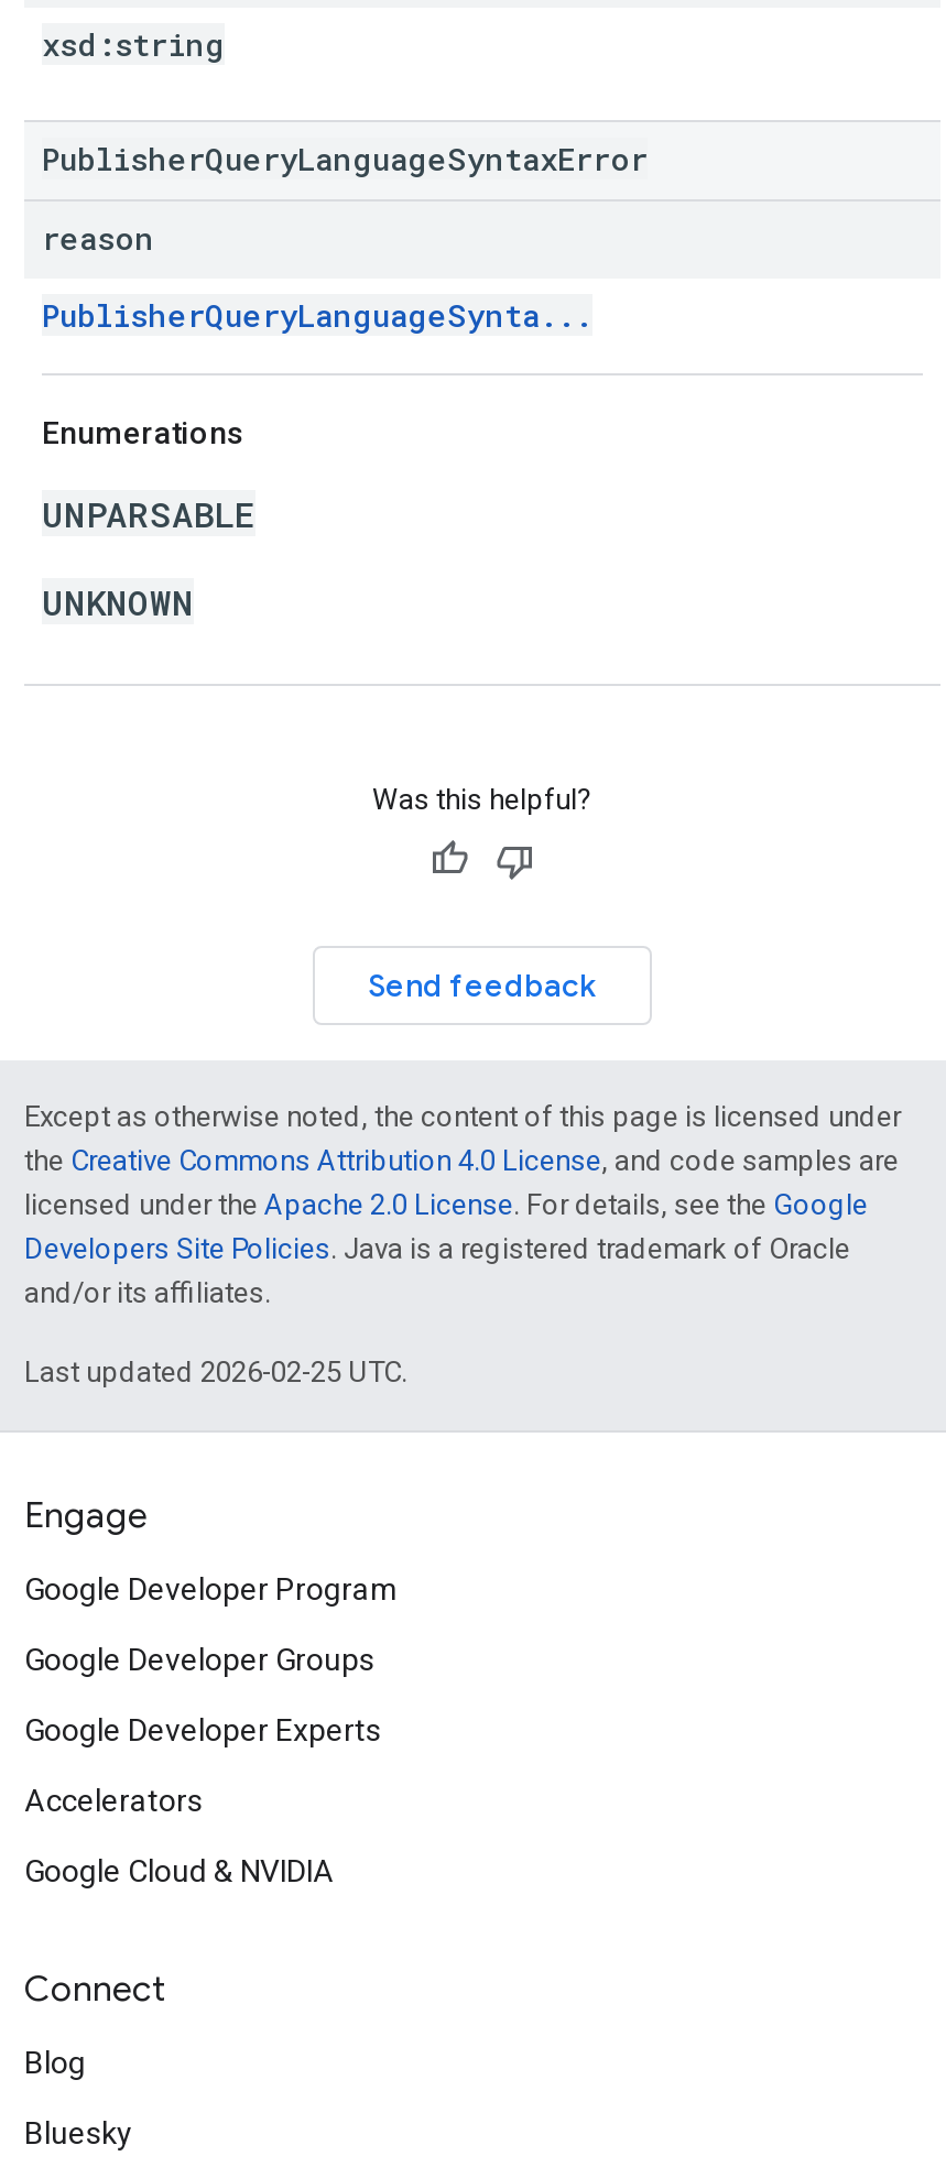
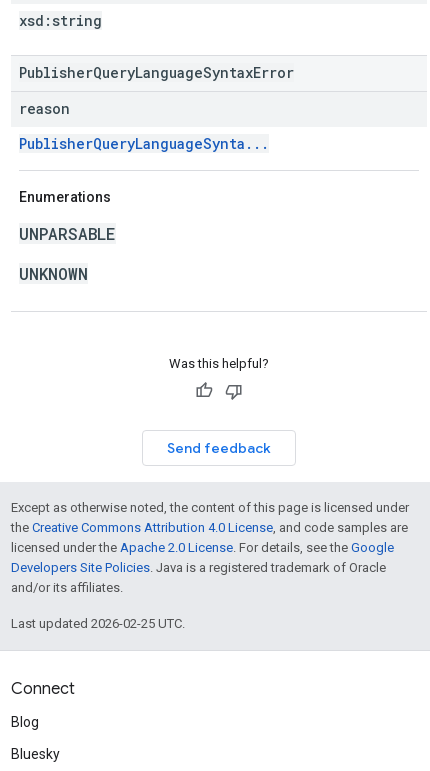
[24,1494,399,1888] Engage | Google Developer Program | Google Developer Groups | Google Developer Experts | Accelerators | Google Cloud & NVIDIA -> none

